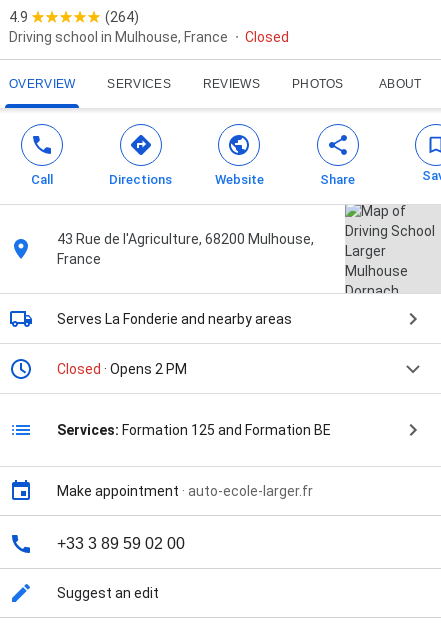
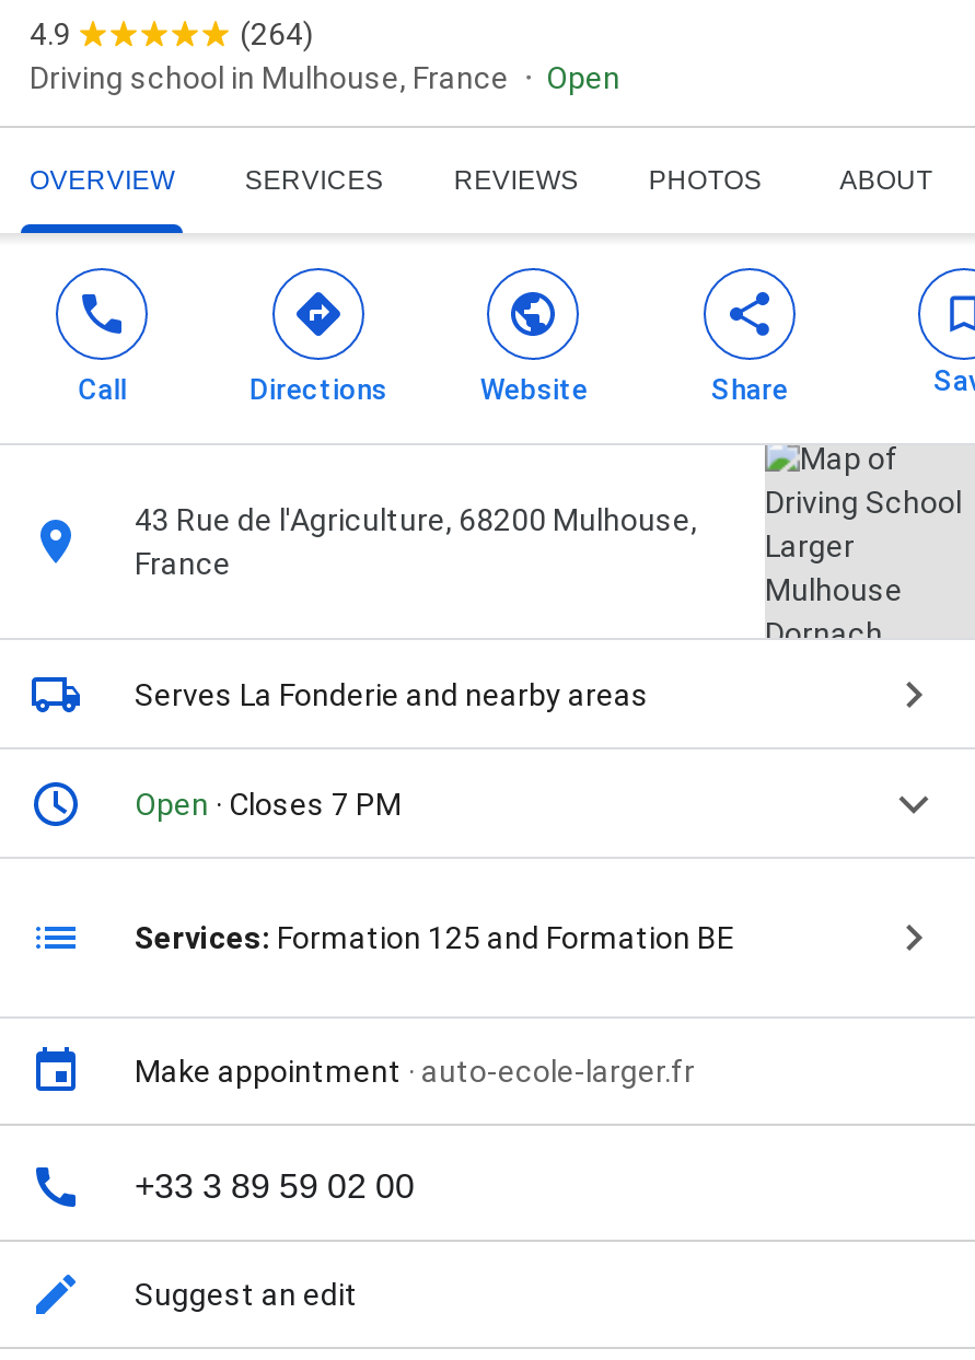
[245,29,289,45] Closed -> [546,61,620,96] Open
[57,361,187,377] Closed · Opens 2 PM -> [135,787,402,822] Open · Closes 7 PM

